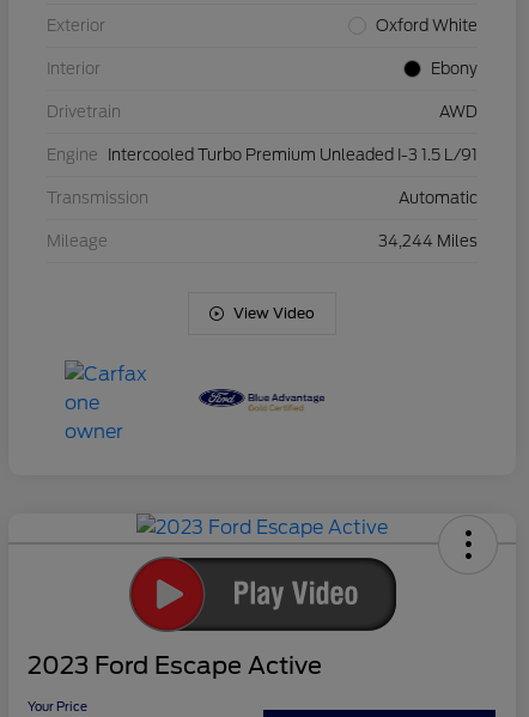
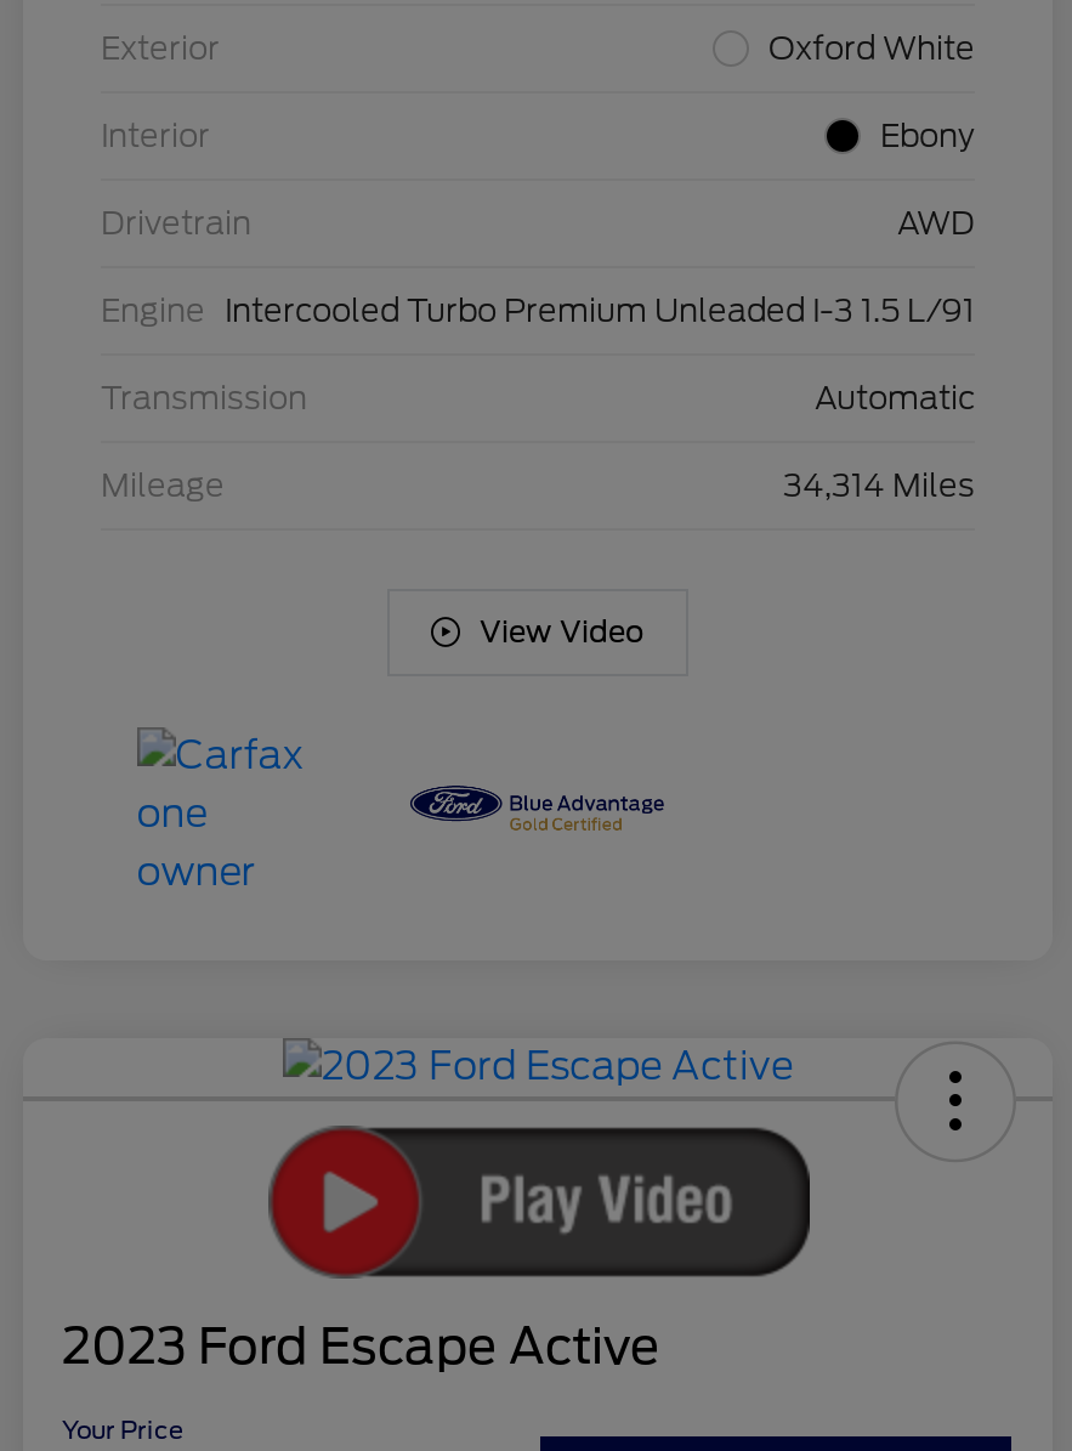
[378,232,478,250] 34,244 Miles -> [783,468,975,504] 34,314 Miles

